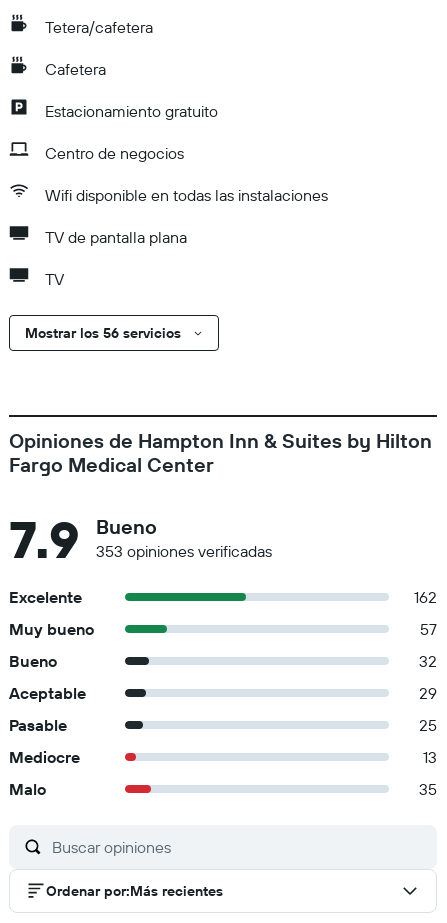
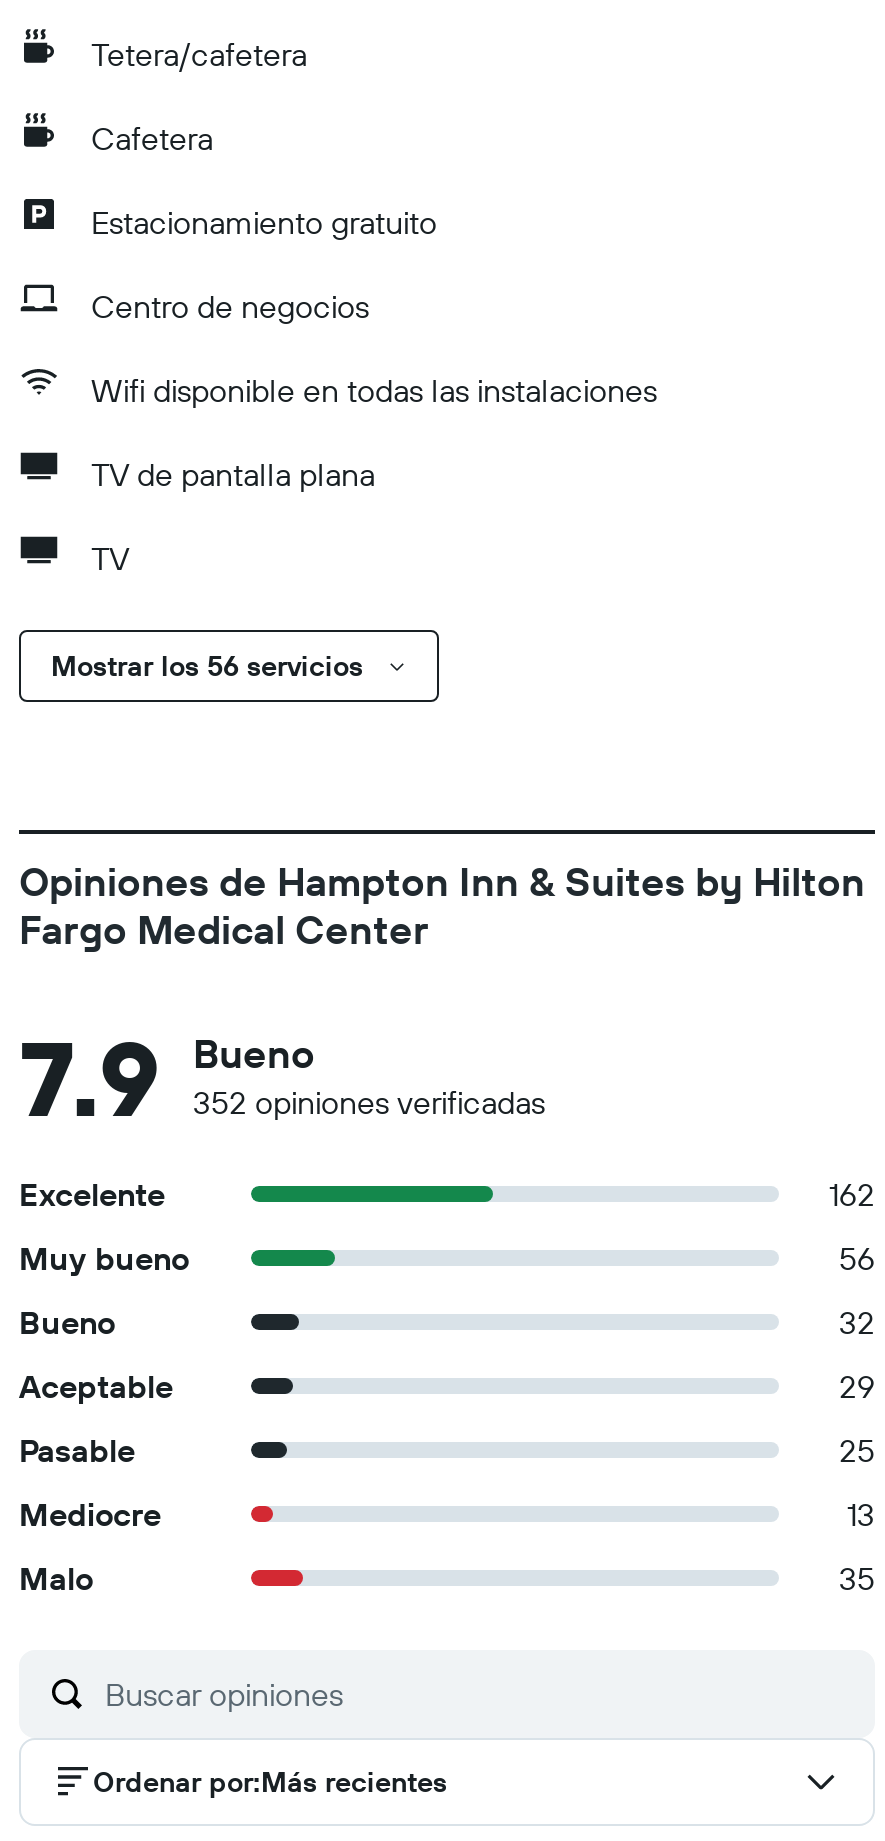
[96,541,272,561] 353 opiniones verificadas -> [193,1082,545,1122] 352 opiniones verificadas
[420,619,437,639] 57 -> [839,1238,875,1278] 56

